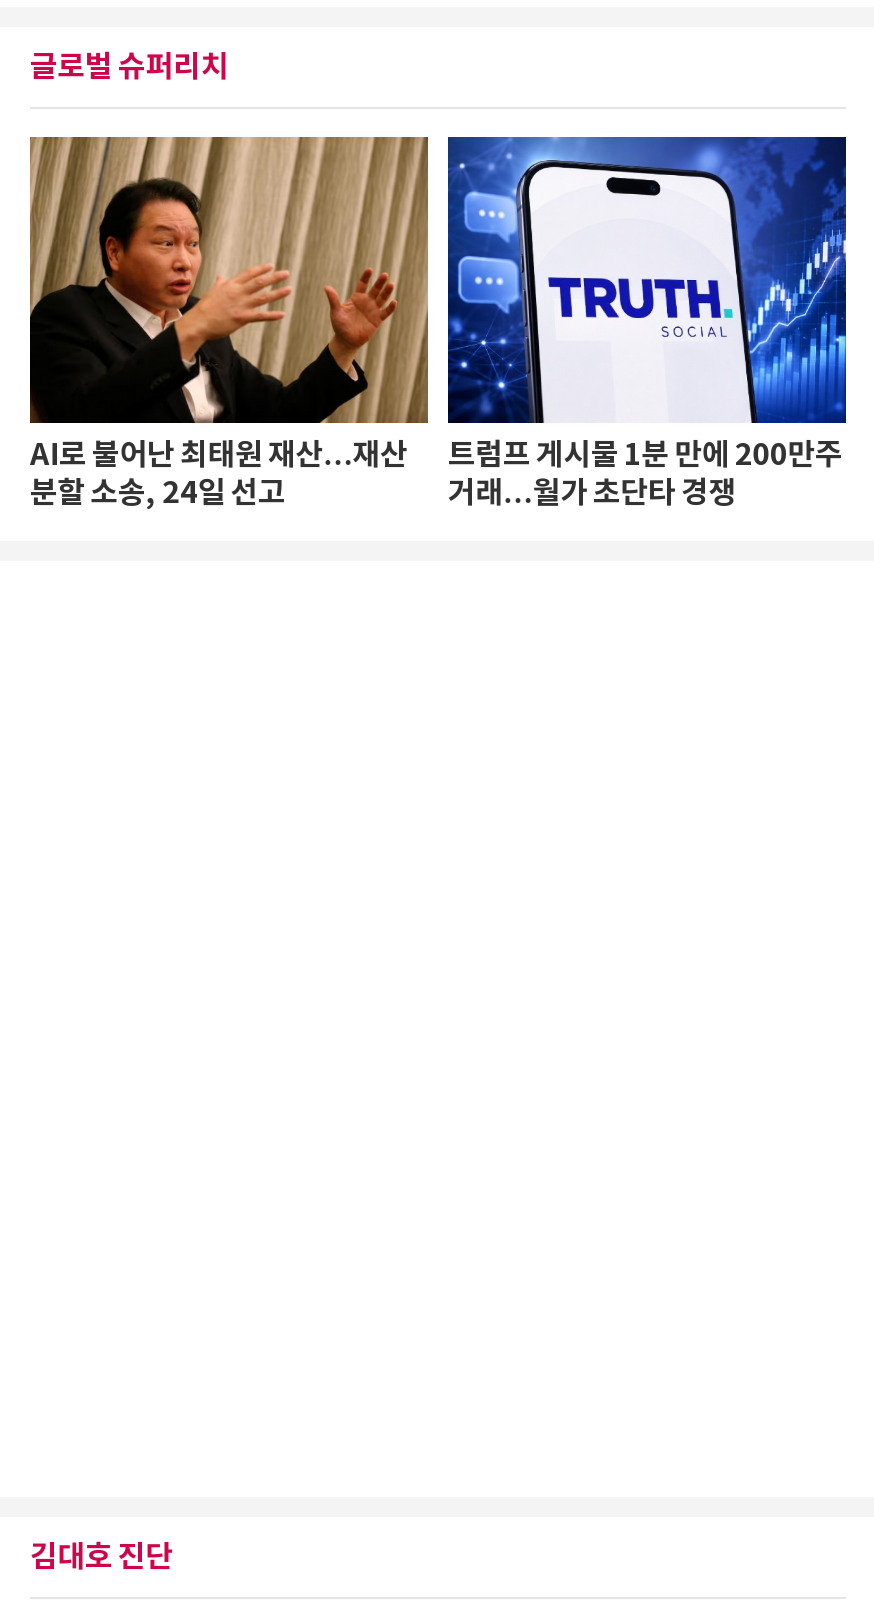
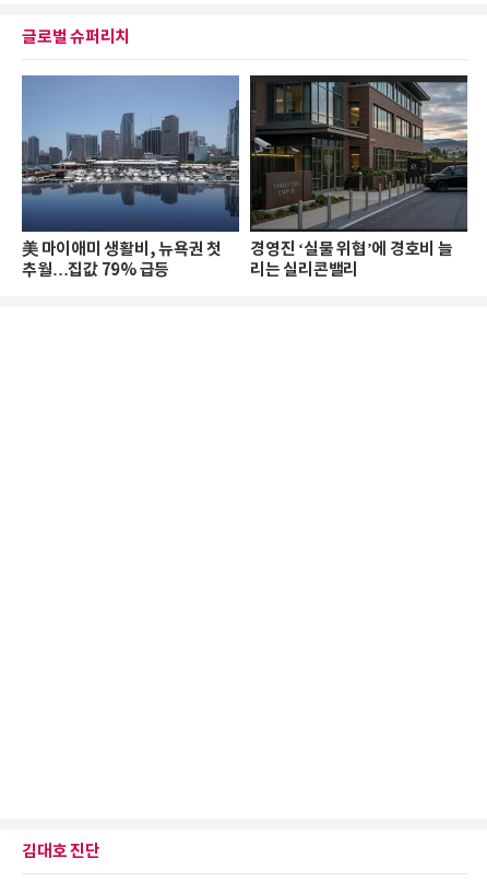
[28,135,430,511] [image] | AI로 불어난 최태원 재산…재산 | 분할 소송, 24일 선고 -> [21,74,240,280] [image] | 美 마이애미 생활비, 뉴욕권 첫 | 추월…집값 79% 급등
[446,135,848,511] [image] | 트럼프 게시물 1분 만에 200만주 | 거래…월가 초단타 경쟁 -> [249,74,468,280] [image] | 경영진 ‘실물 위협’에 경호비 늘 | 리는 실리콘밸리

